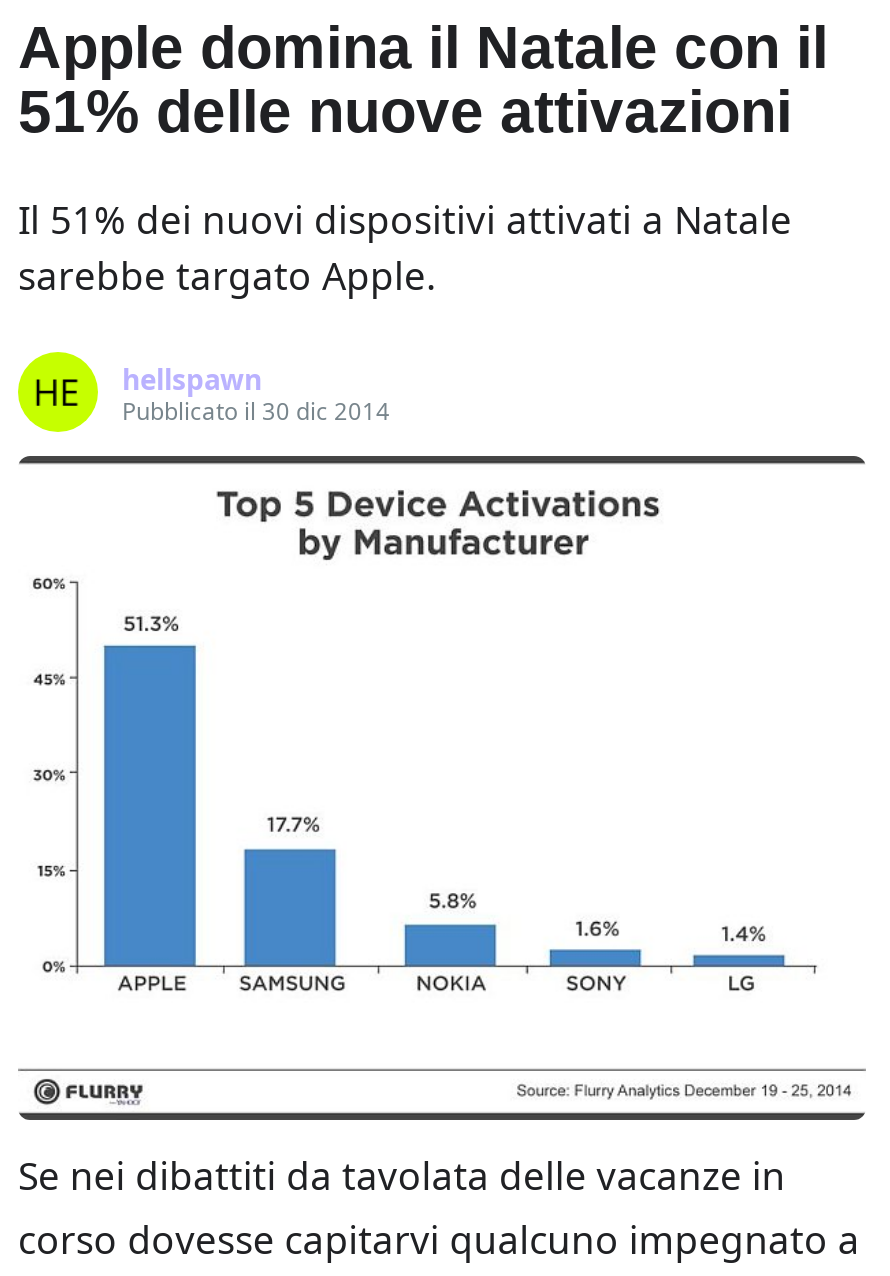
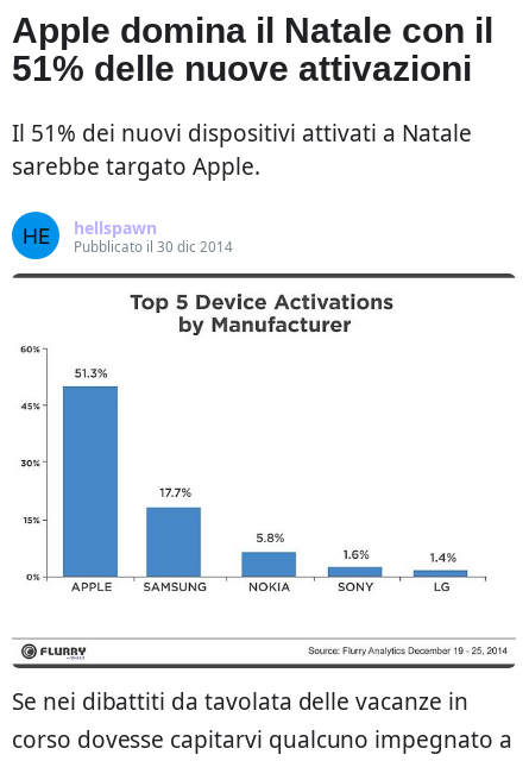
[16,350,100,434] [image] -> [11,210,61,260] [image]

